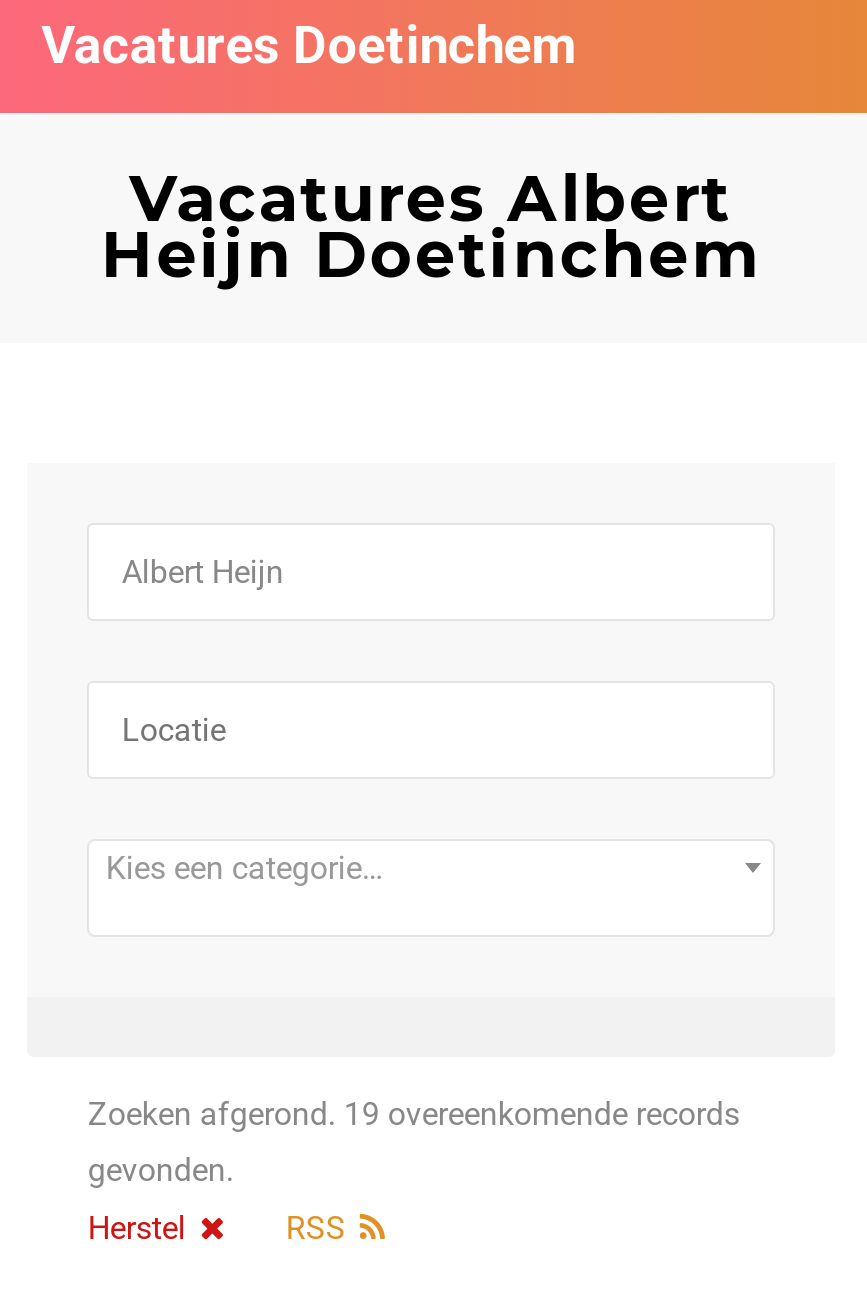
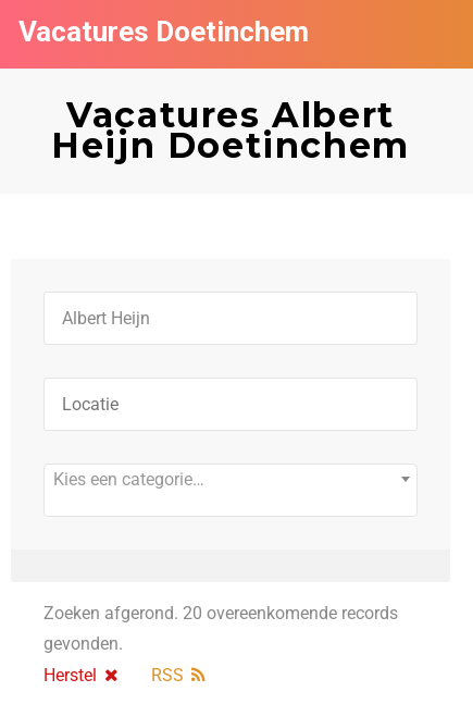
[88,1096,740,1134] Zoeken afgerond. 19 overeenkomende records -> [44,603,398,624] Zoeken afgerond. 20 overeenkomende records

